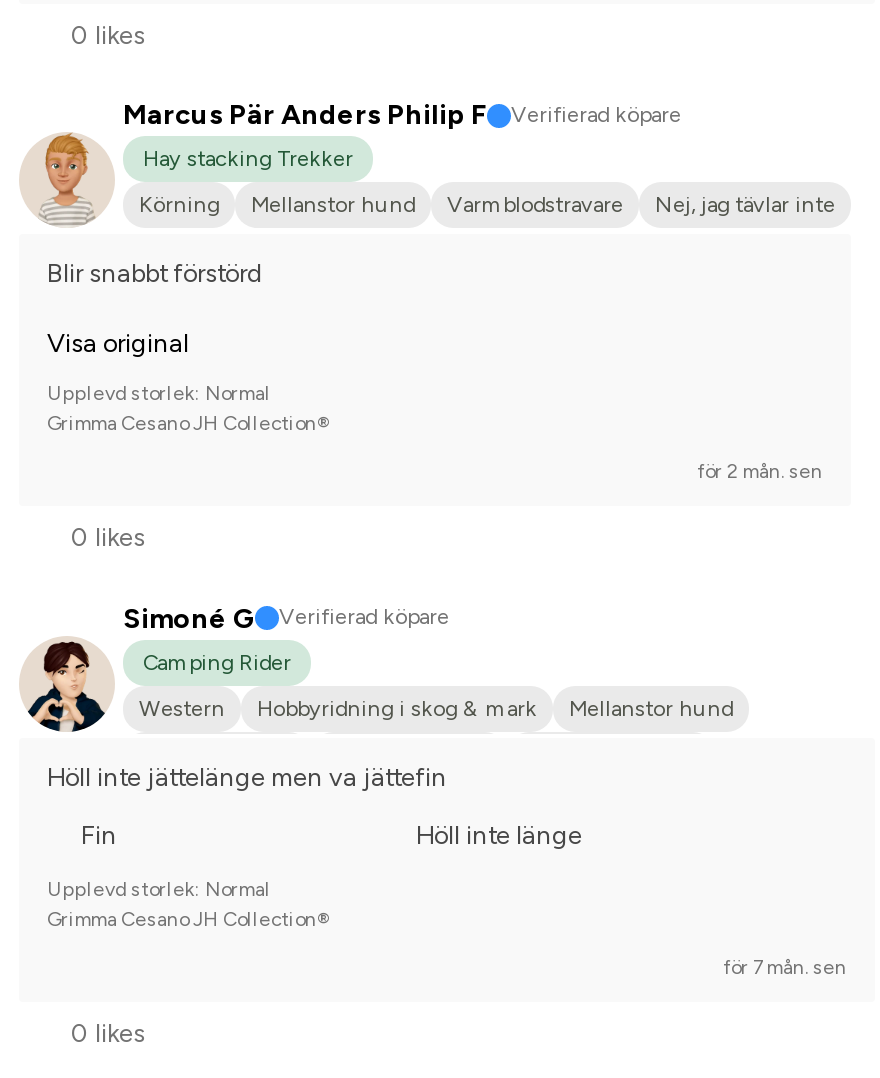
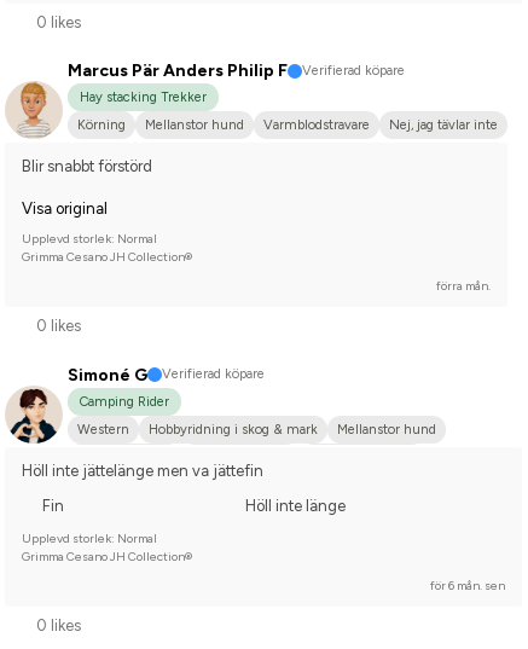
[697,459,823,485] för 2 mån. sen -> [436,279,491,294] förra mån.
[723,954,847,980] för 7 mån. sen -> [430,578,505,593] för 6 mån. sen

